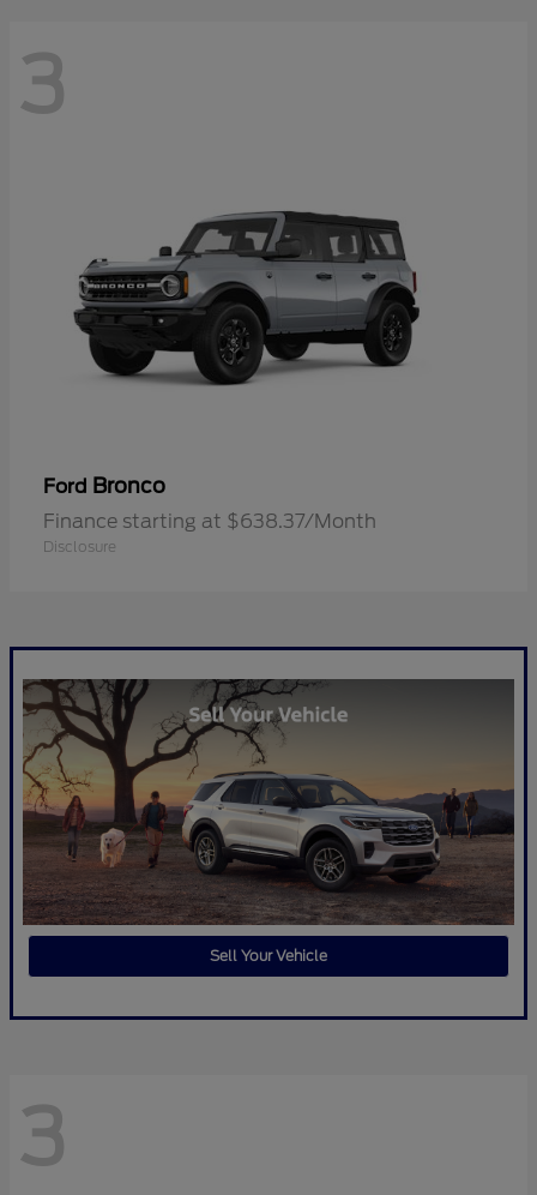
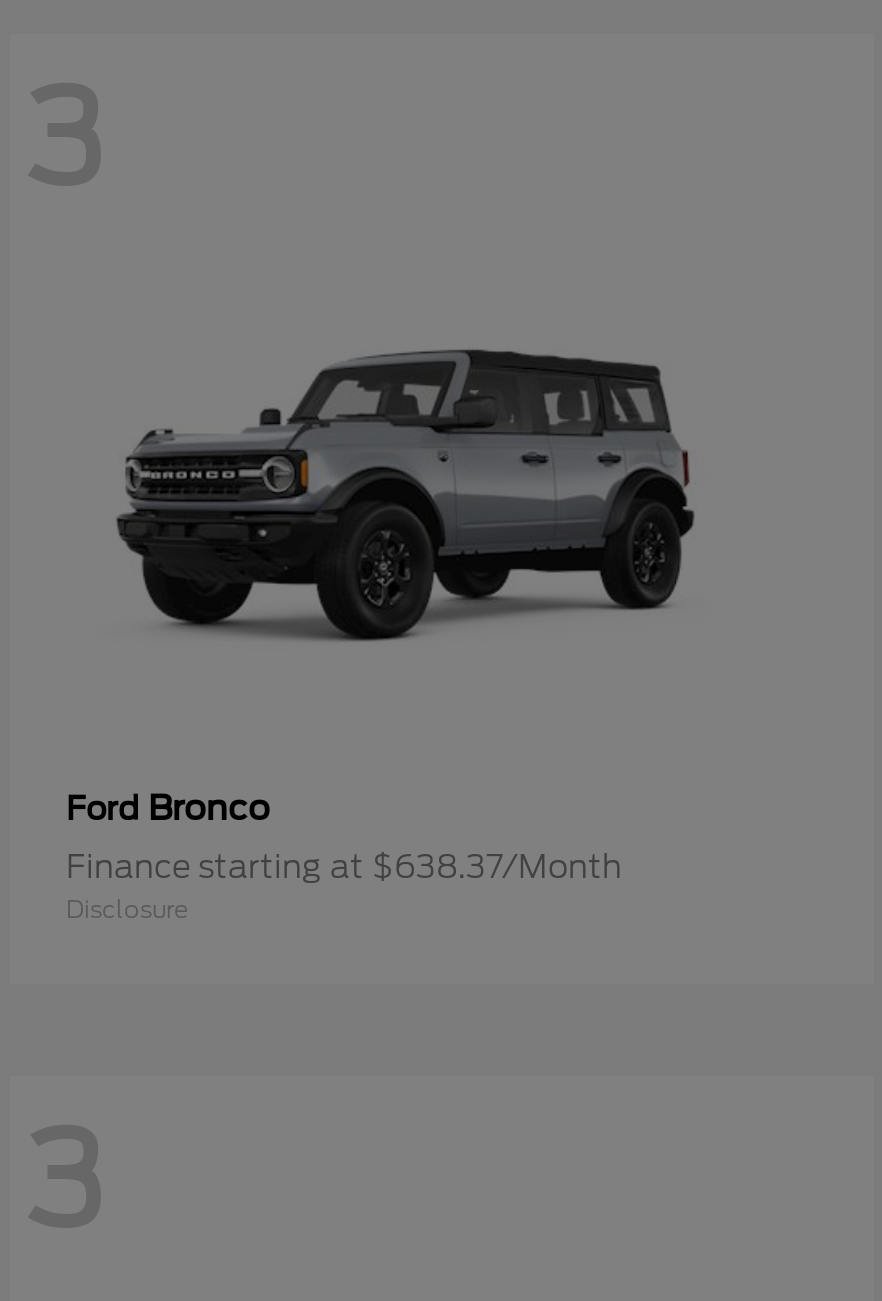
[8,645,529,1021] [image] | Sell Your Vehicle -> none

